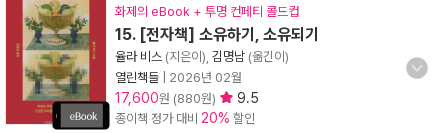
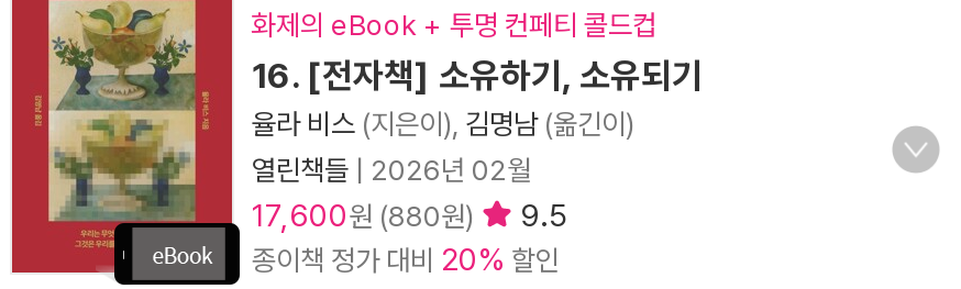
[115,25,319,44] 15. [전자책] 소유하기, 소유되기 -> [252,55,703,97] 16. [전자책] 소유하기, 소유되기

